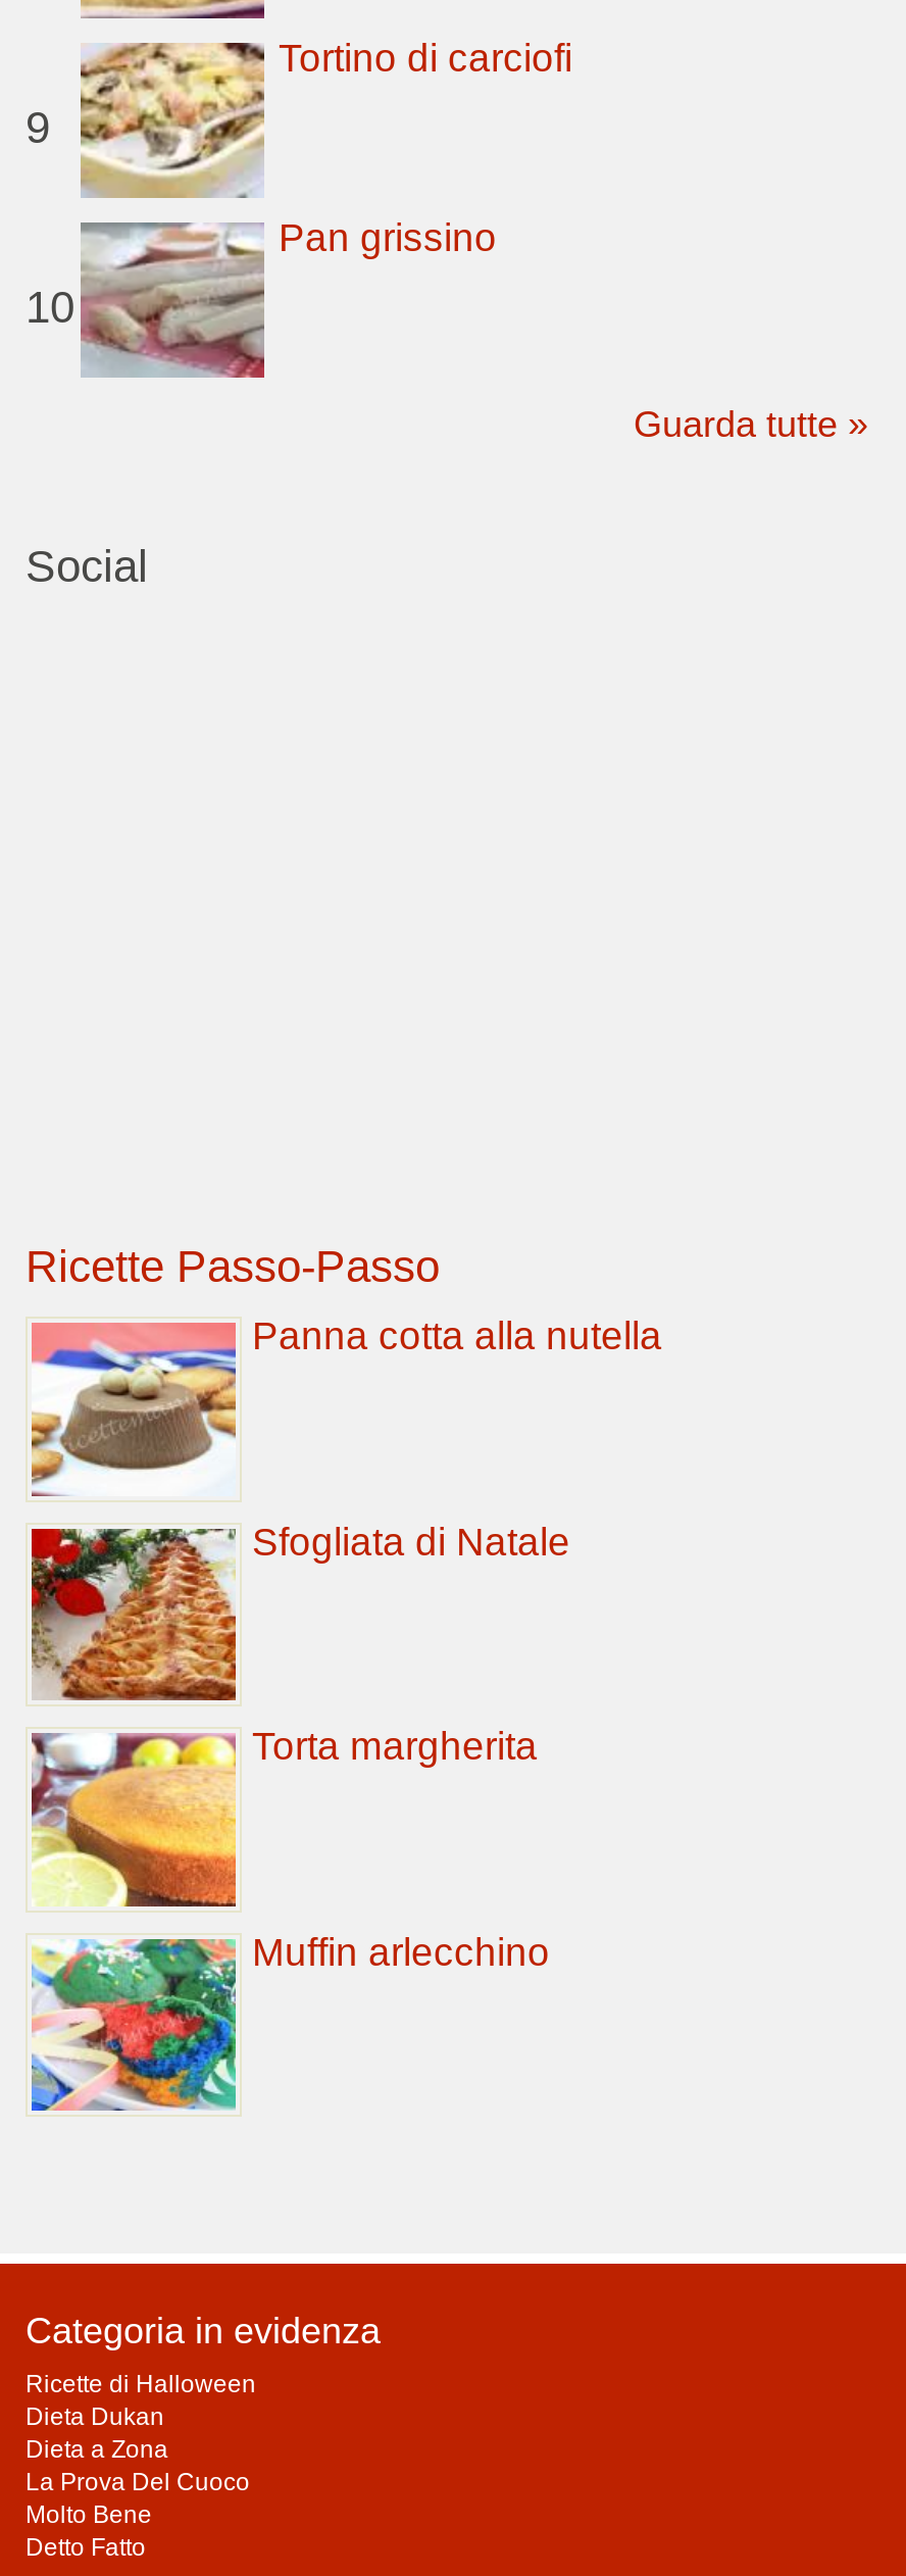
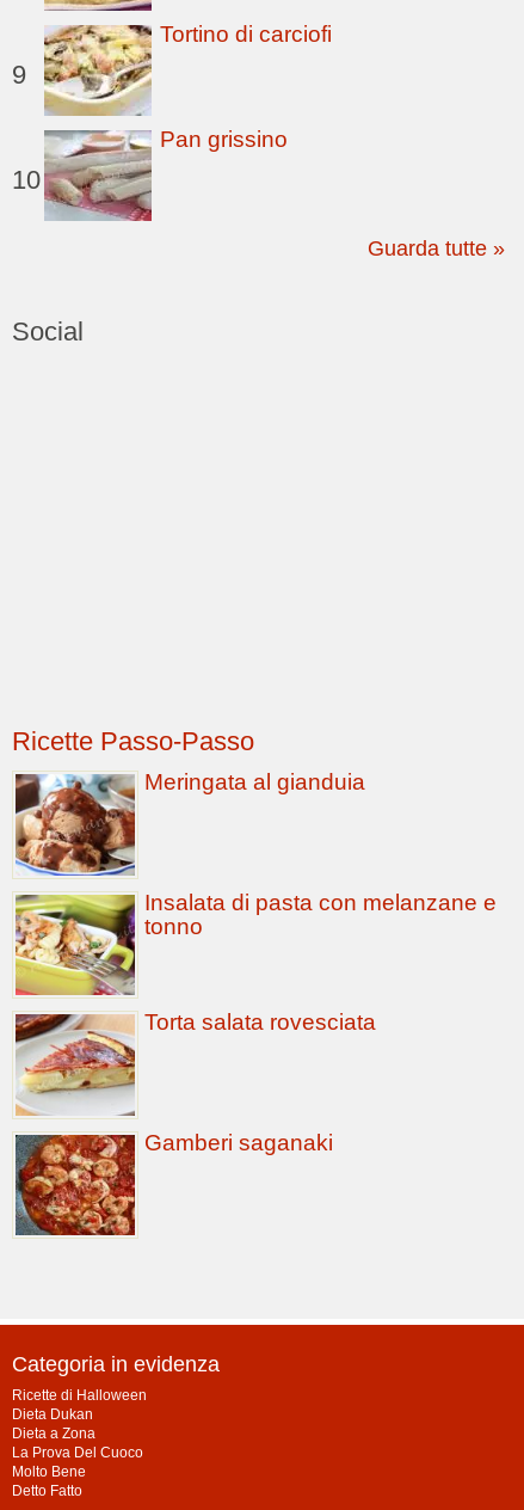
[30,1315,662,1498] [image] | Panna cotta alla nutella -> [14,769,365,877] [image] | Meringata al gianduia
[30,1520,570,1702] [image] | Sfogliata di Natale -> [14,890,497,995] [image] | Insalata di pasta con melanzane e | tonno
[32,1725,538,1909] [image] | Torta margherita -> [14,1010,376,1116] [image] | Torta salata rovesciata
[30,1931,550,2113] [image] | Muffin arlecchino -> [14,1130,333,1236] [image] | Gamberi saganaki

